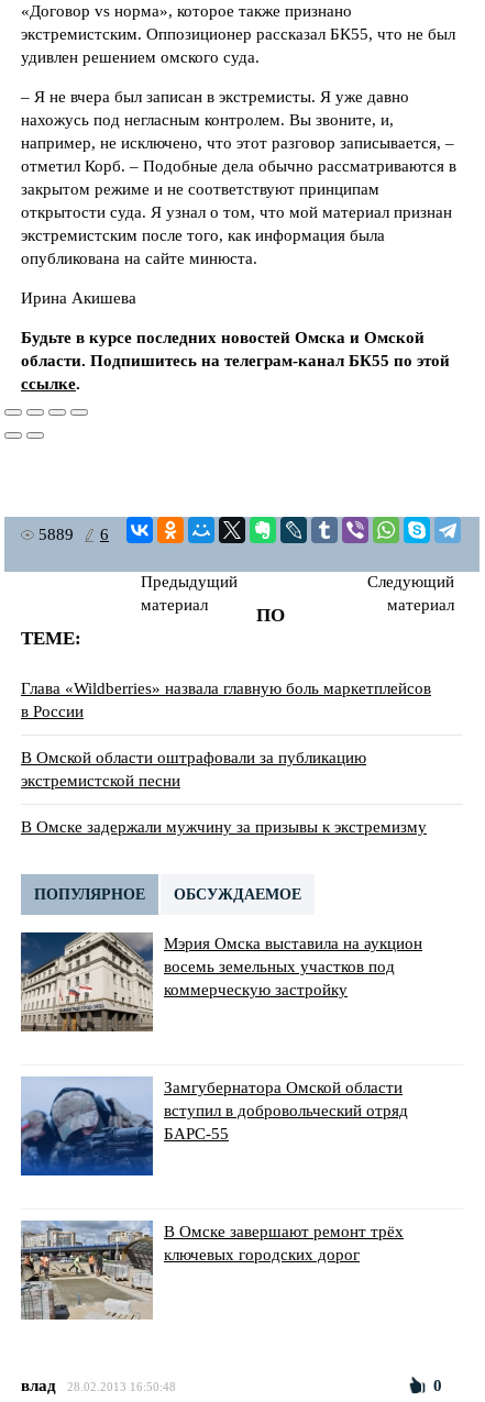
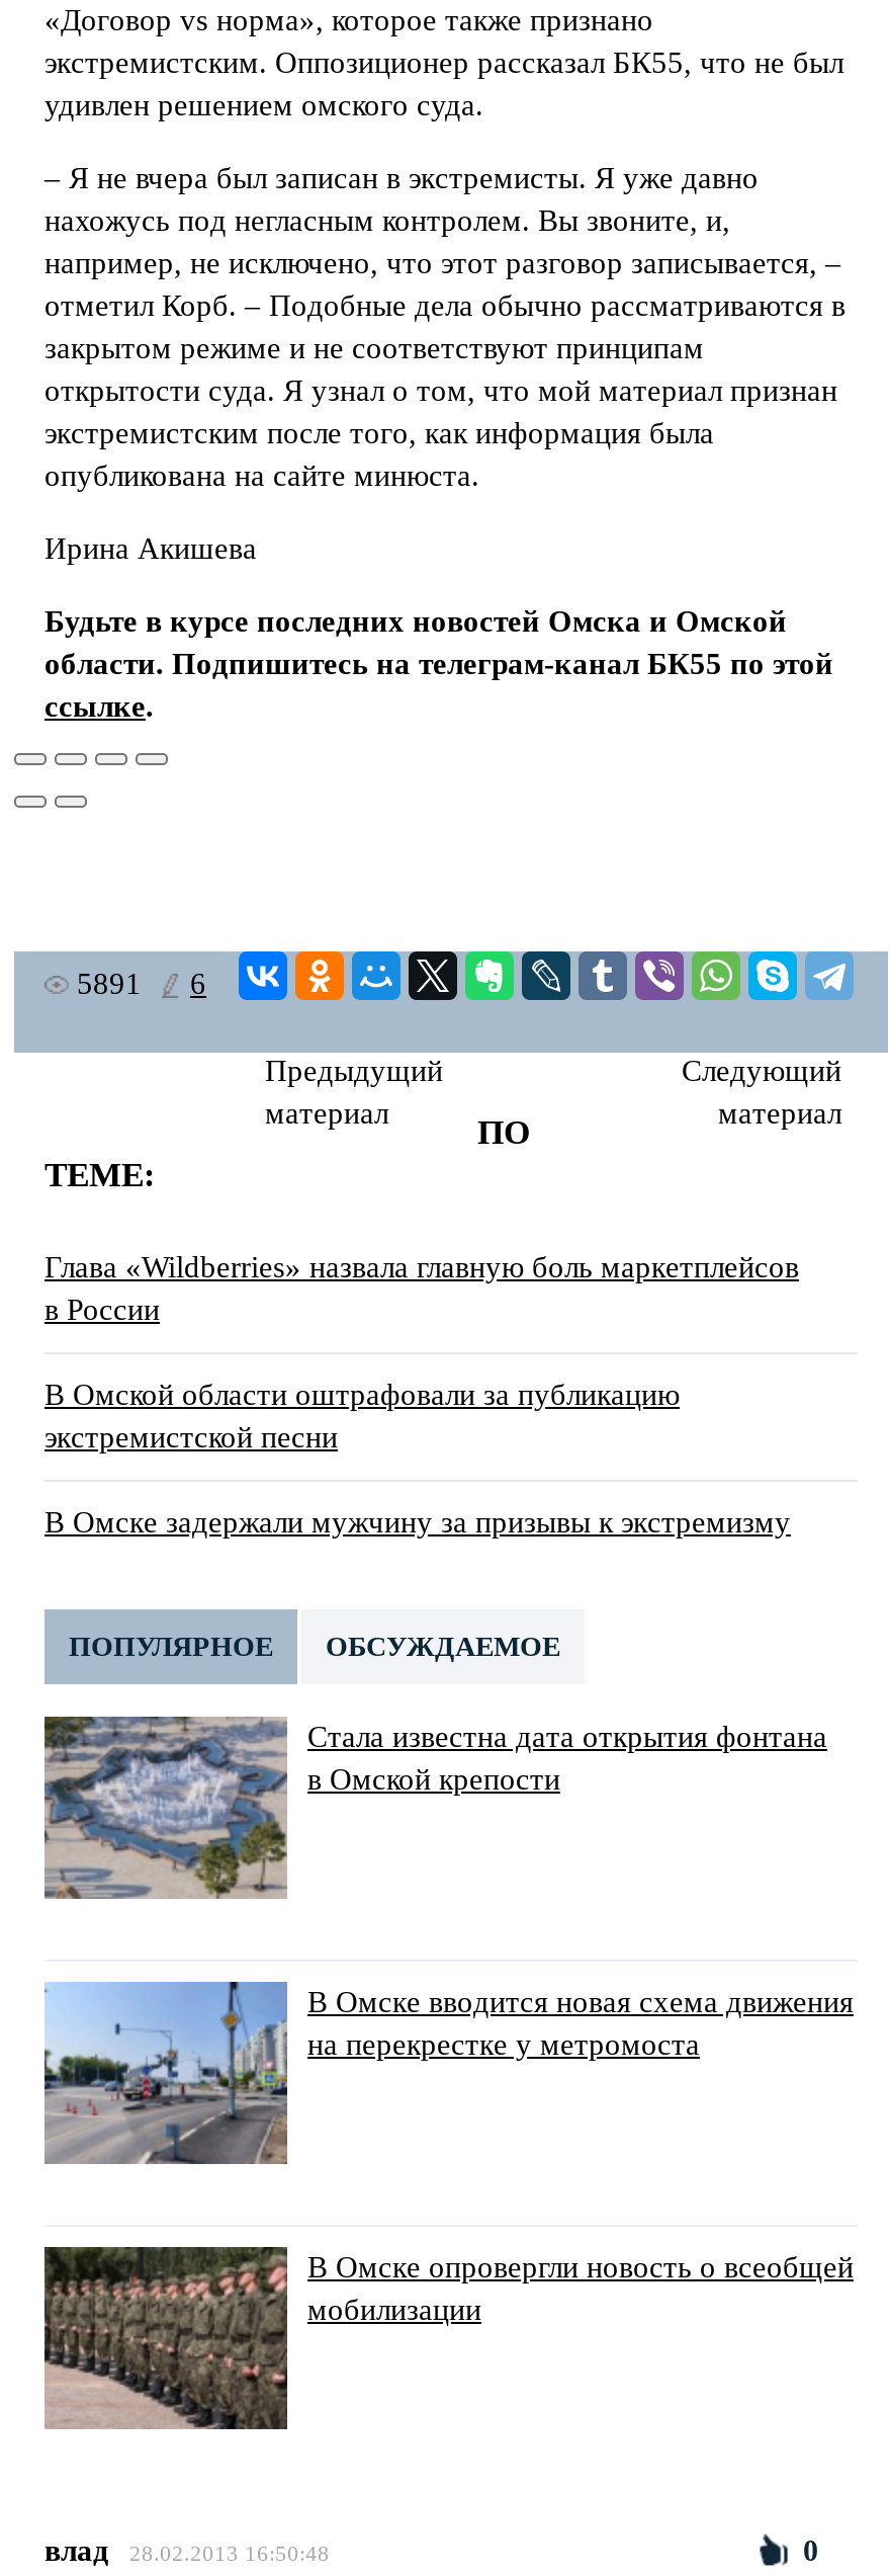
[38,526,109,543] 5889 6 -> [77,968,206,1000] 5891 6
[20,931,422,1033] [image] | Мэрия Омска выставила на аукцион | восемь земельных участков под | коммерческую застройку -> [42,1715,827,1899] [image] | Стала известна дата открытия фонтана | в Омской крепости
[20,1077,408,1177] [image] | Замгубернатора Омской области | вступил в добровольческий отряд | БАРС-55 -> [42,1980,854,2166] [image] | В Омске вводится новая схема движения | на перекрестке у метромоста
[20,1219,404,1320] [image] | В Омске завершают ремонт трёх | ключевых городских дорог -> [42,2245,854,2429] [image] | В Омске опровергли новость о всеобщей | мобилизации

